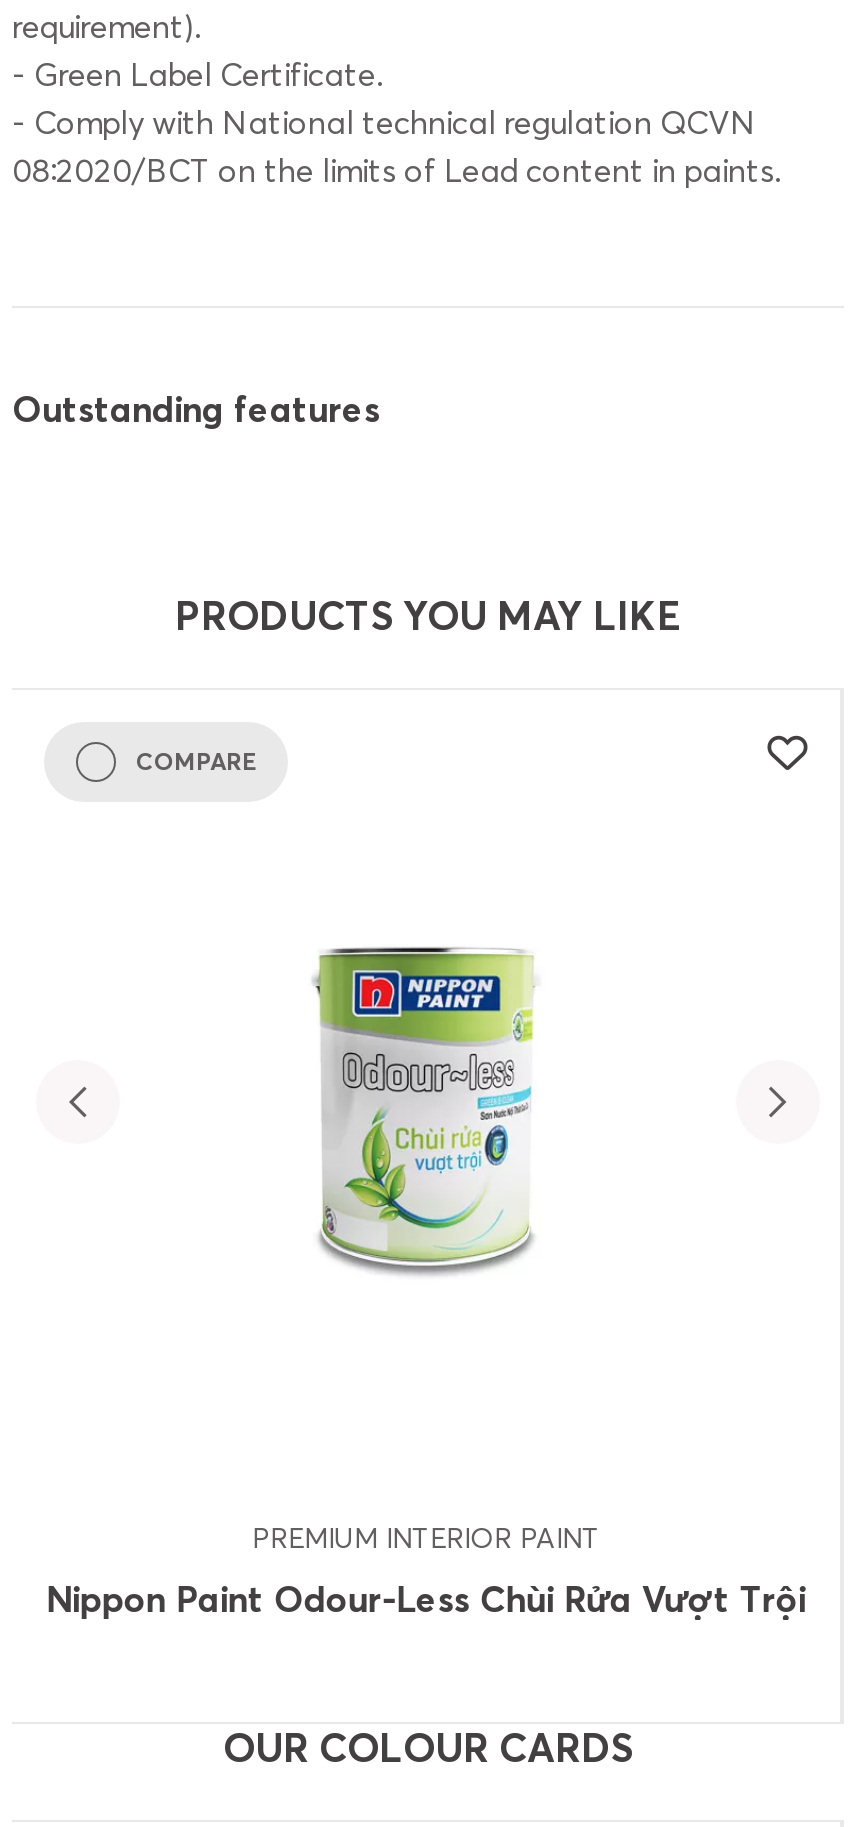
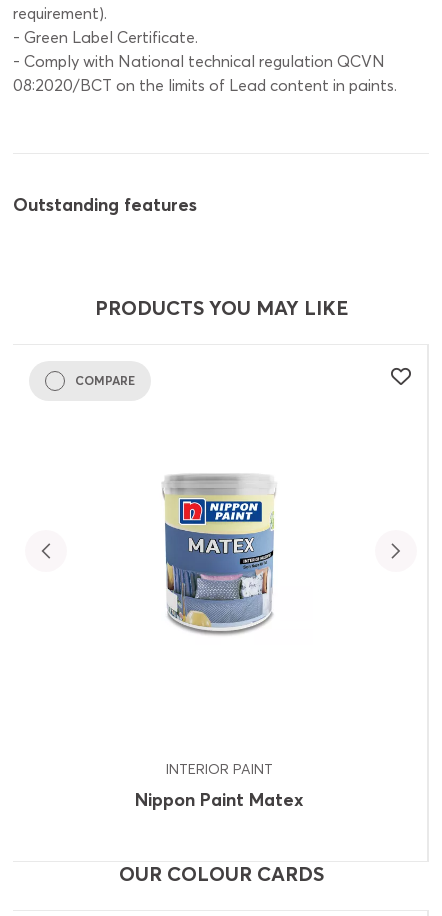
[312,946,534,1276] [image] -> [162,474,275,637] [image]
[46,1520,806,1622] PREMIUM INTERIOR PAINT | Nippon Paint Odour-Less Chùi Rửa Vượt Trội -> [135,760,304,811] INTERIOR PAINT | Nippon Paint Matex

